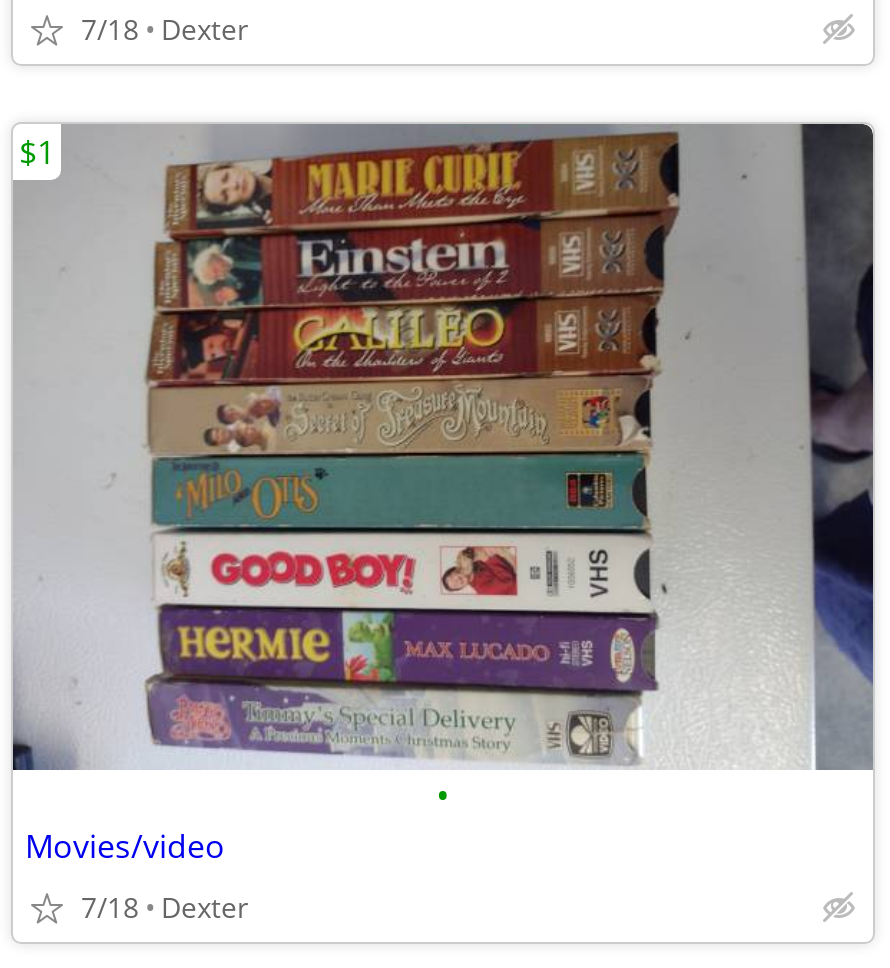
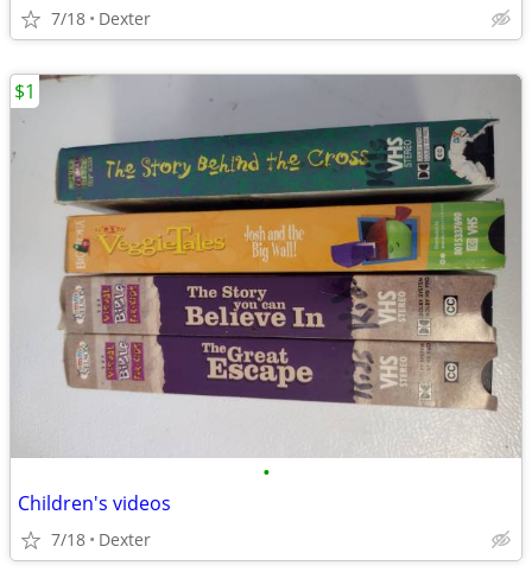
[11,124,875,868] [image] | Movies/video -> [11,75,521,516] [image] | Children's videos

